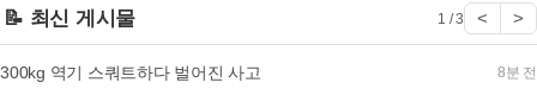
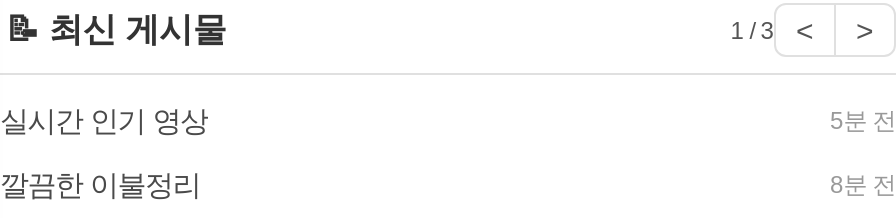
[0,62,261,81] 300kg 역기 스쿼트하다 벌어진 사고 -> [0,104,896,200] 실시간 인기 영상 | 5분 전 | 깔끔한 이불정리

